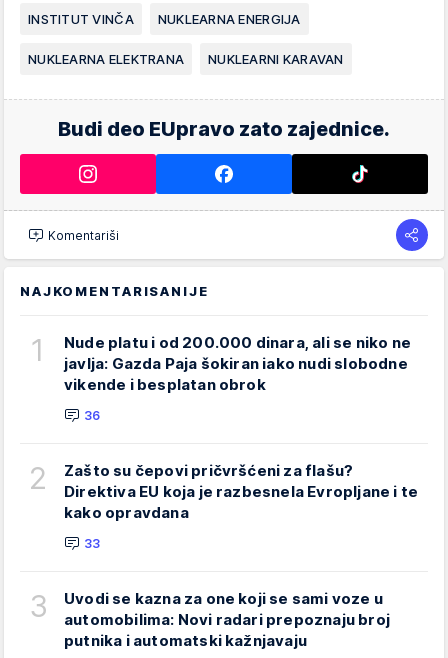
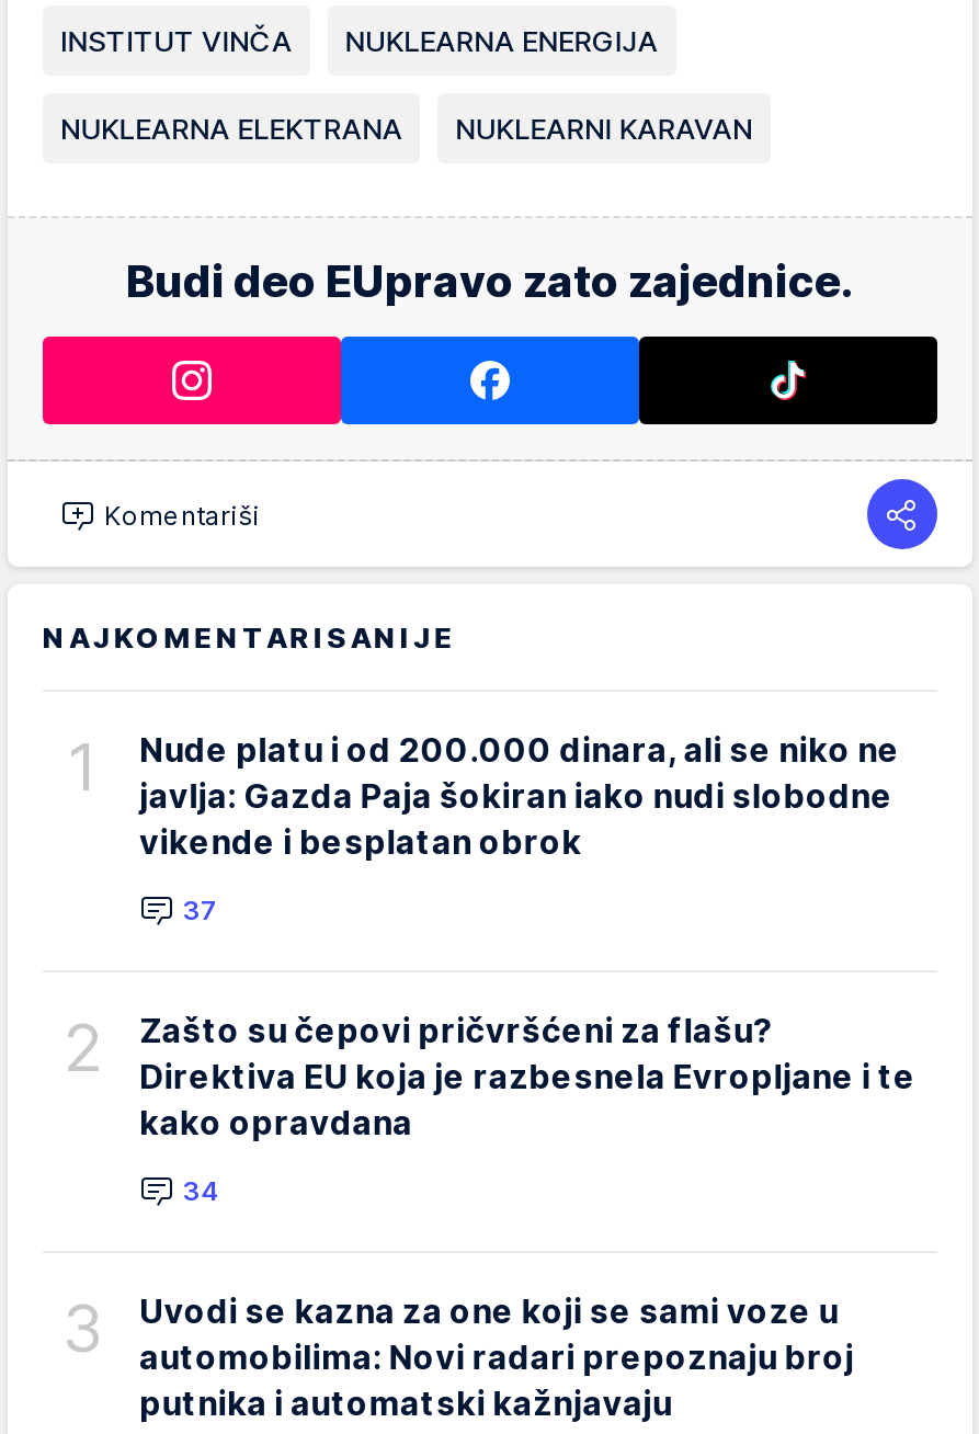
[84,407,100,422] 36 -> [183,892,218,925] 37
[84,535,100,550] 33 -> [183,1173,218,1206] 34

